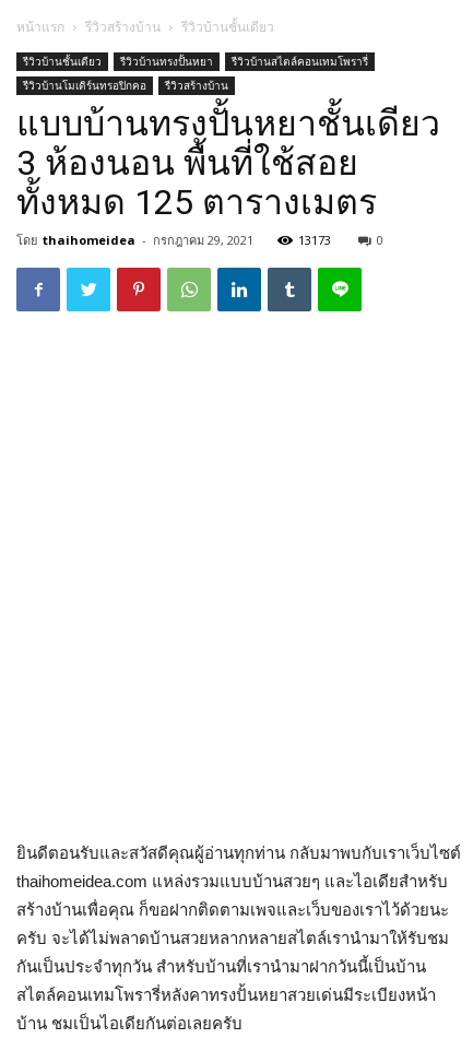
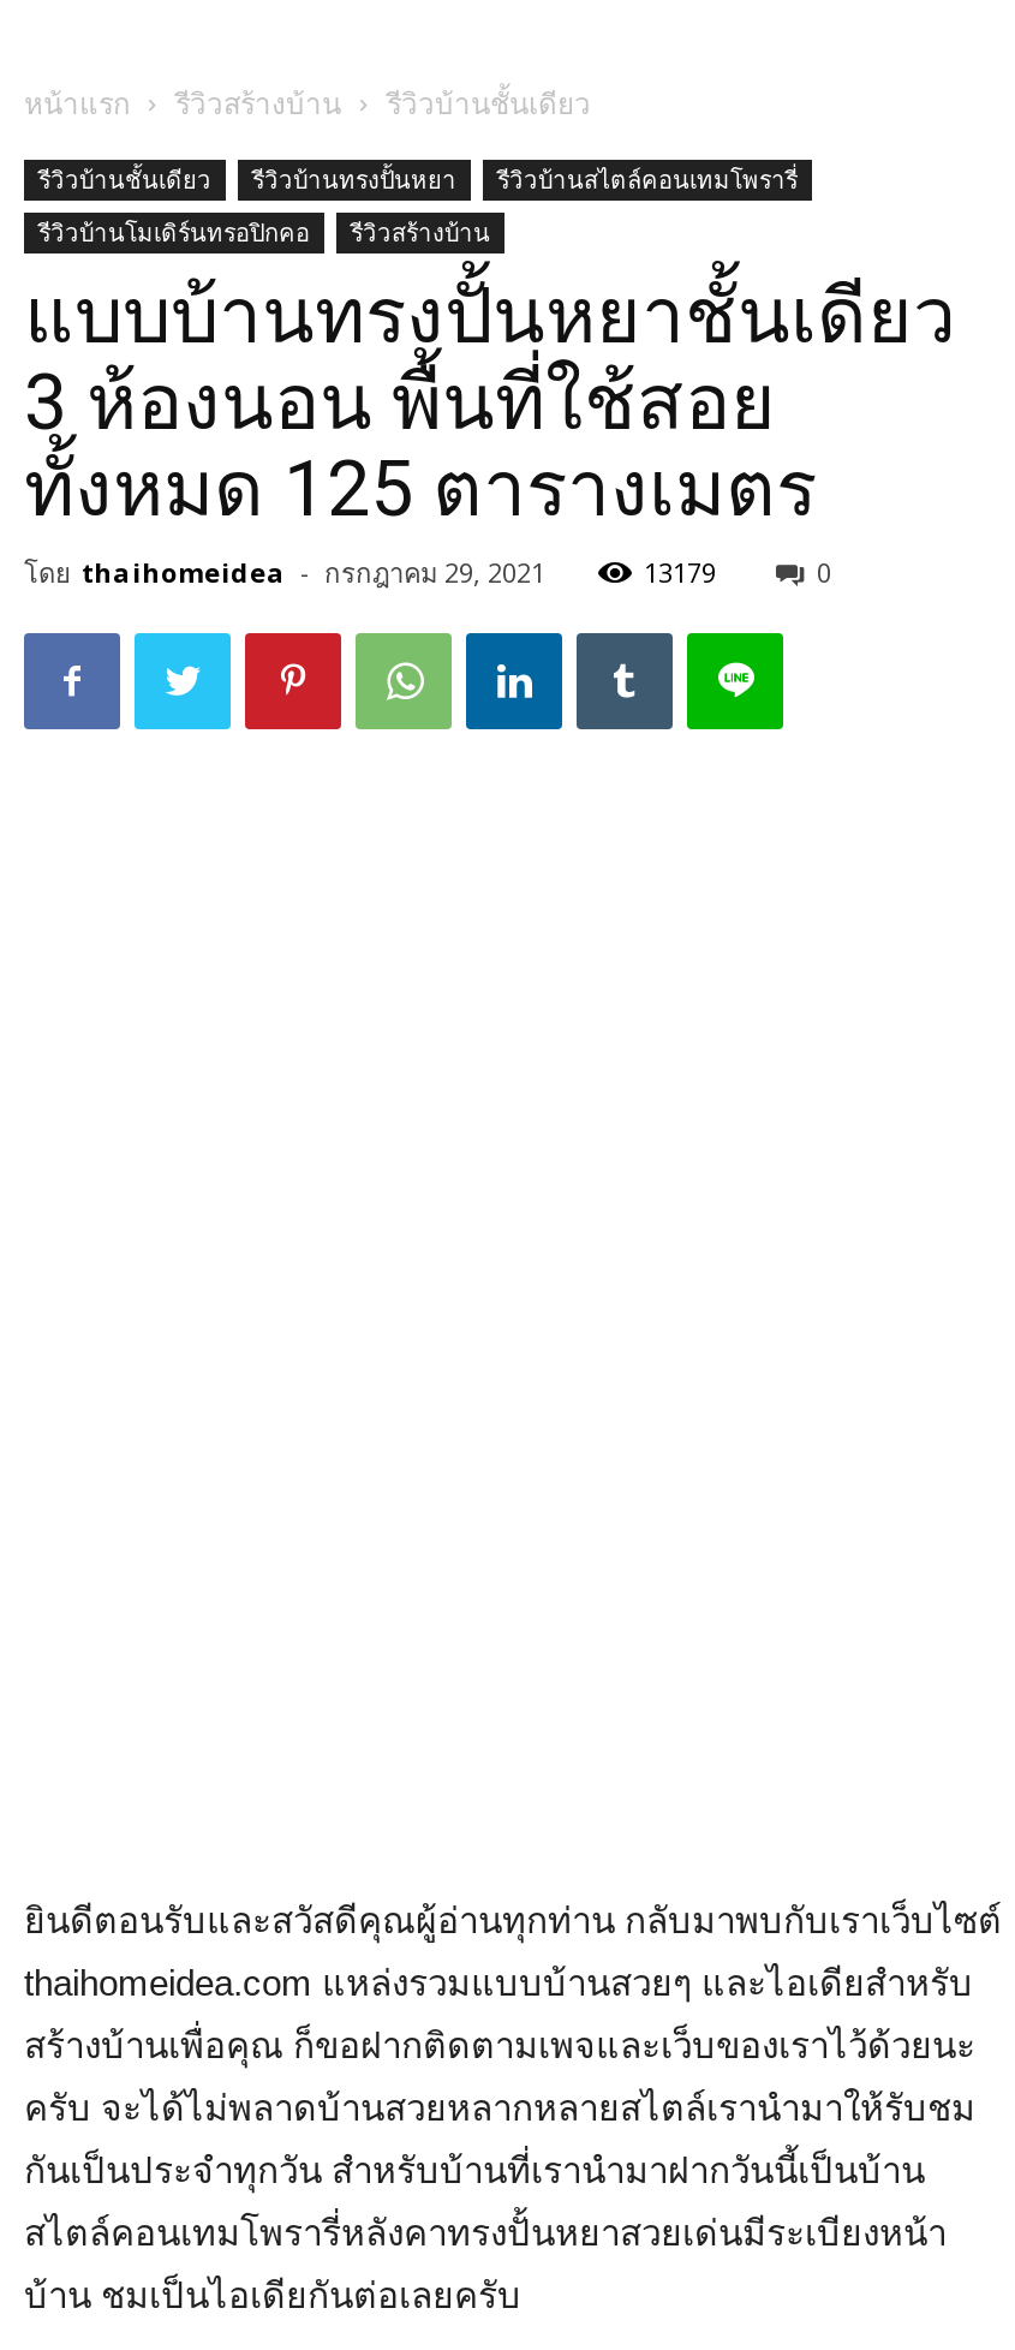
[298,232,331,248] 13173 -> [644,554,716,590] 13179

